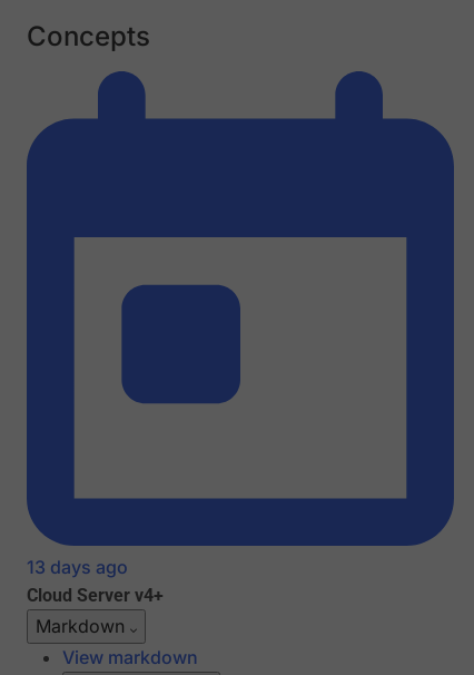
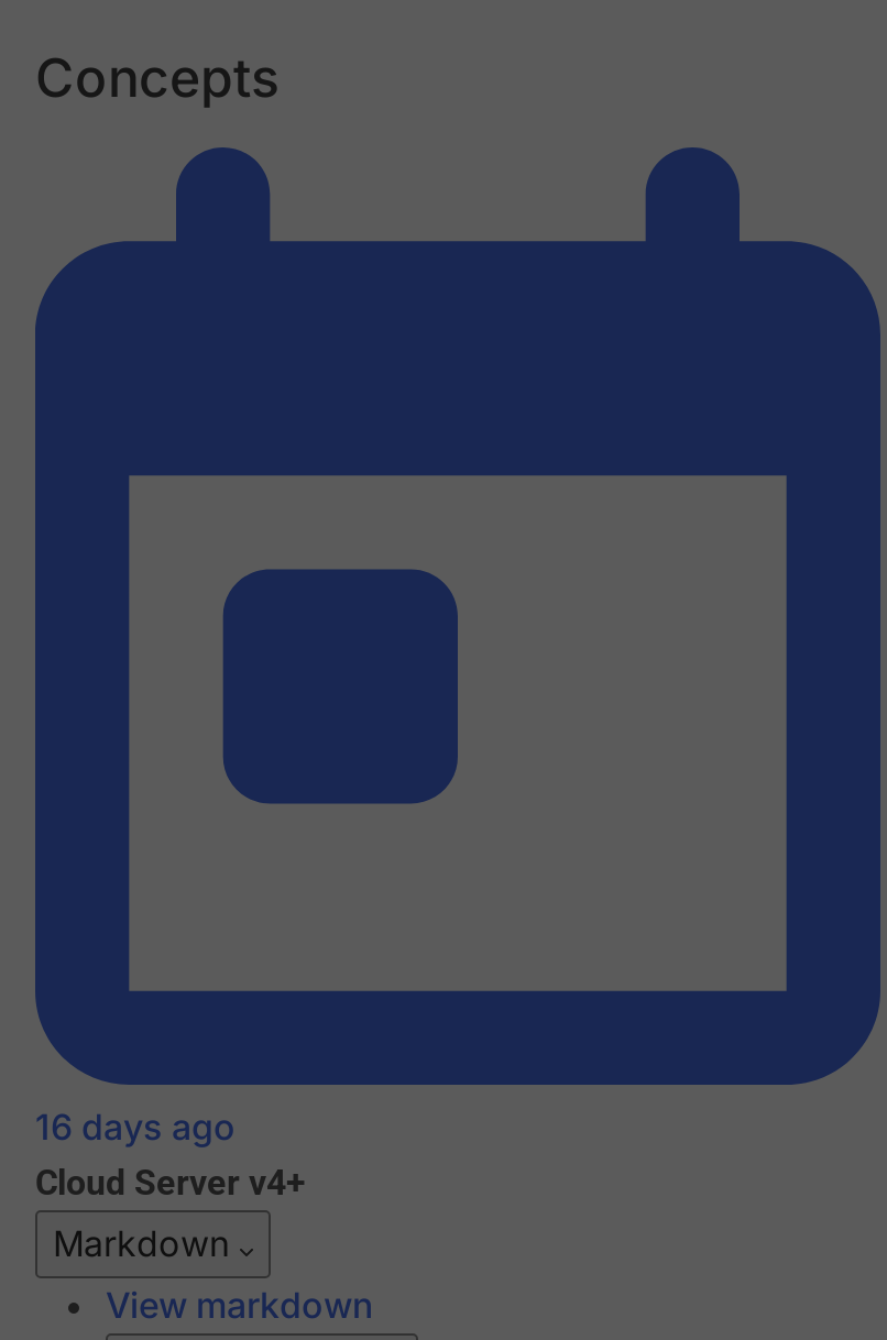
[27,556,128,579] 13 days ago -> [35,1106,236,1150] 16 days ago

